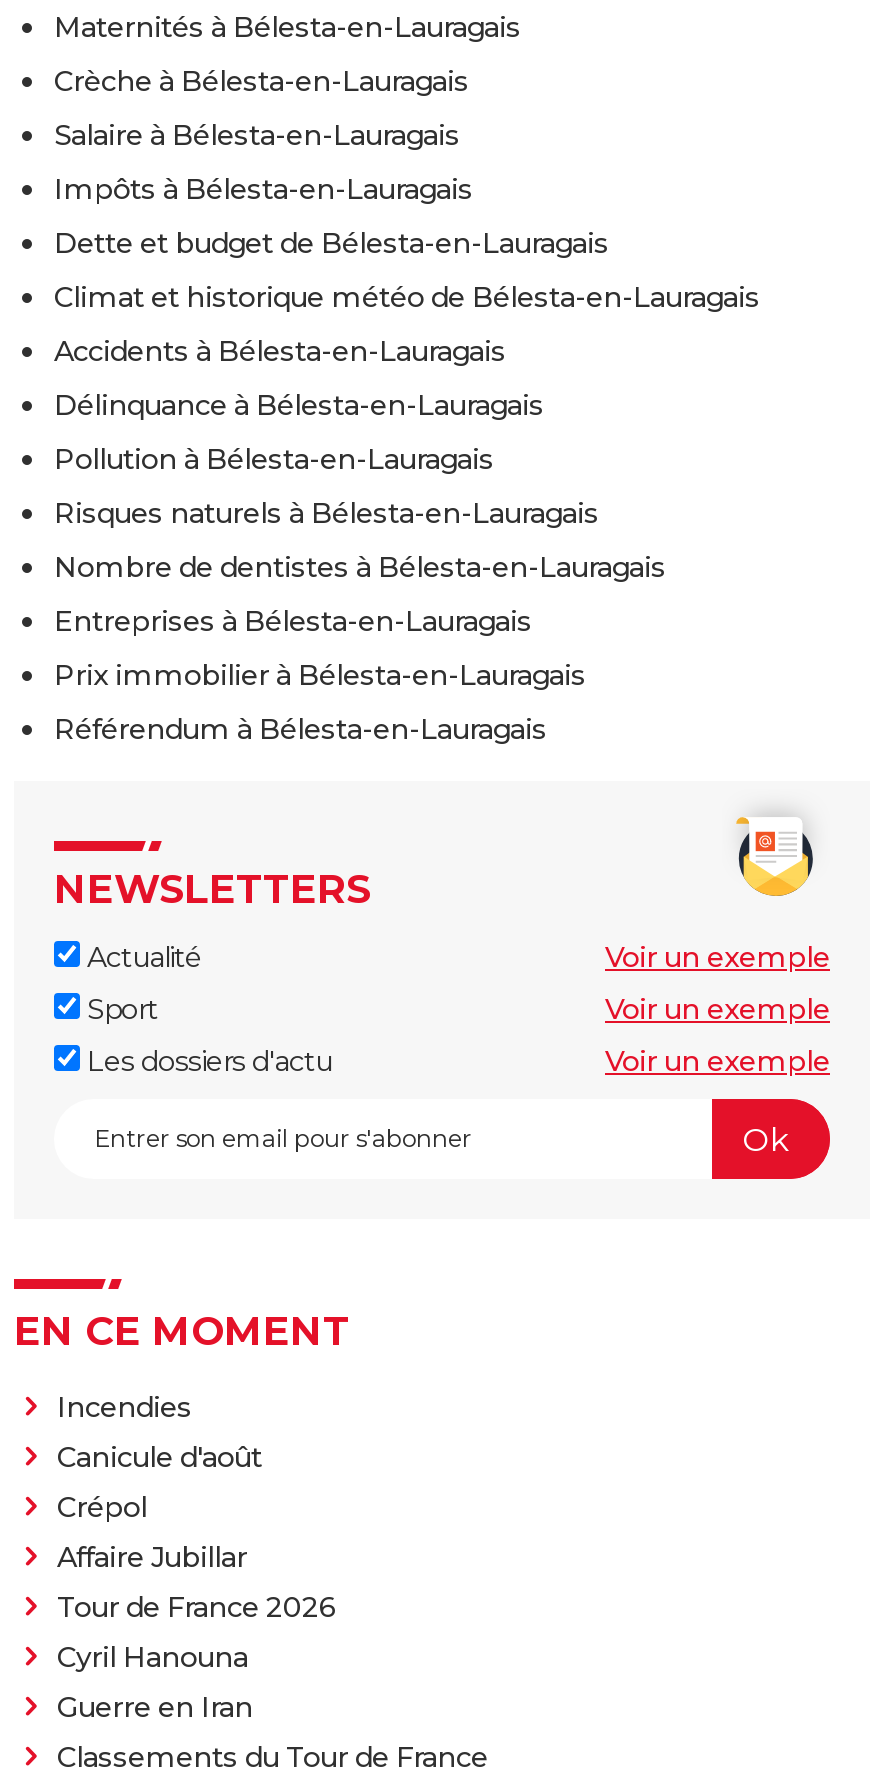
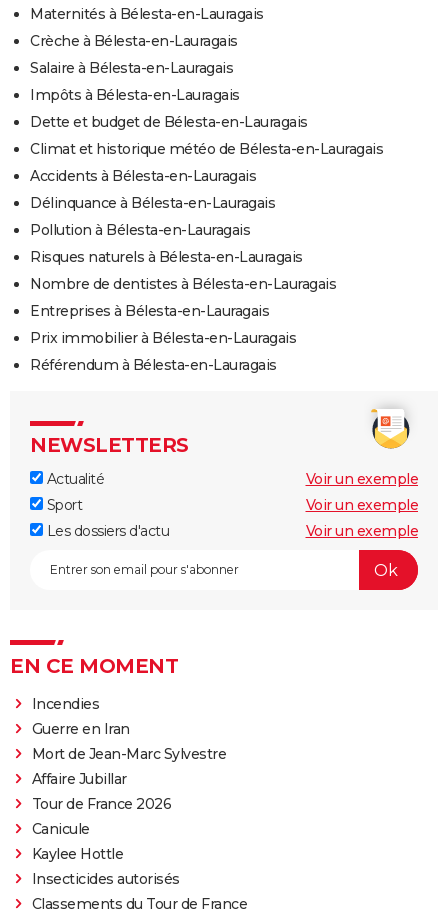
[57,1439,262,1525] Canicule d'août | Crépol -> [31,745,226,763] Mort de Jean-Marc Sylvestre
[57,1639,248,1675] Cyril Hanouna -> [31,820,179,888] Canicule | Kaylee Hottle | Insecticides autorisés
moved [57,1689,253,1725] -> [31,720,129,738]: Guerre en Iran

